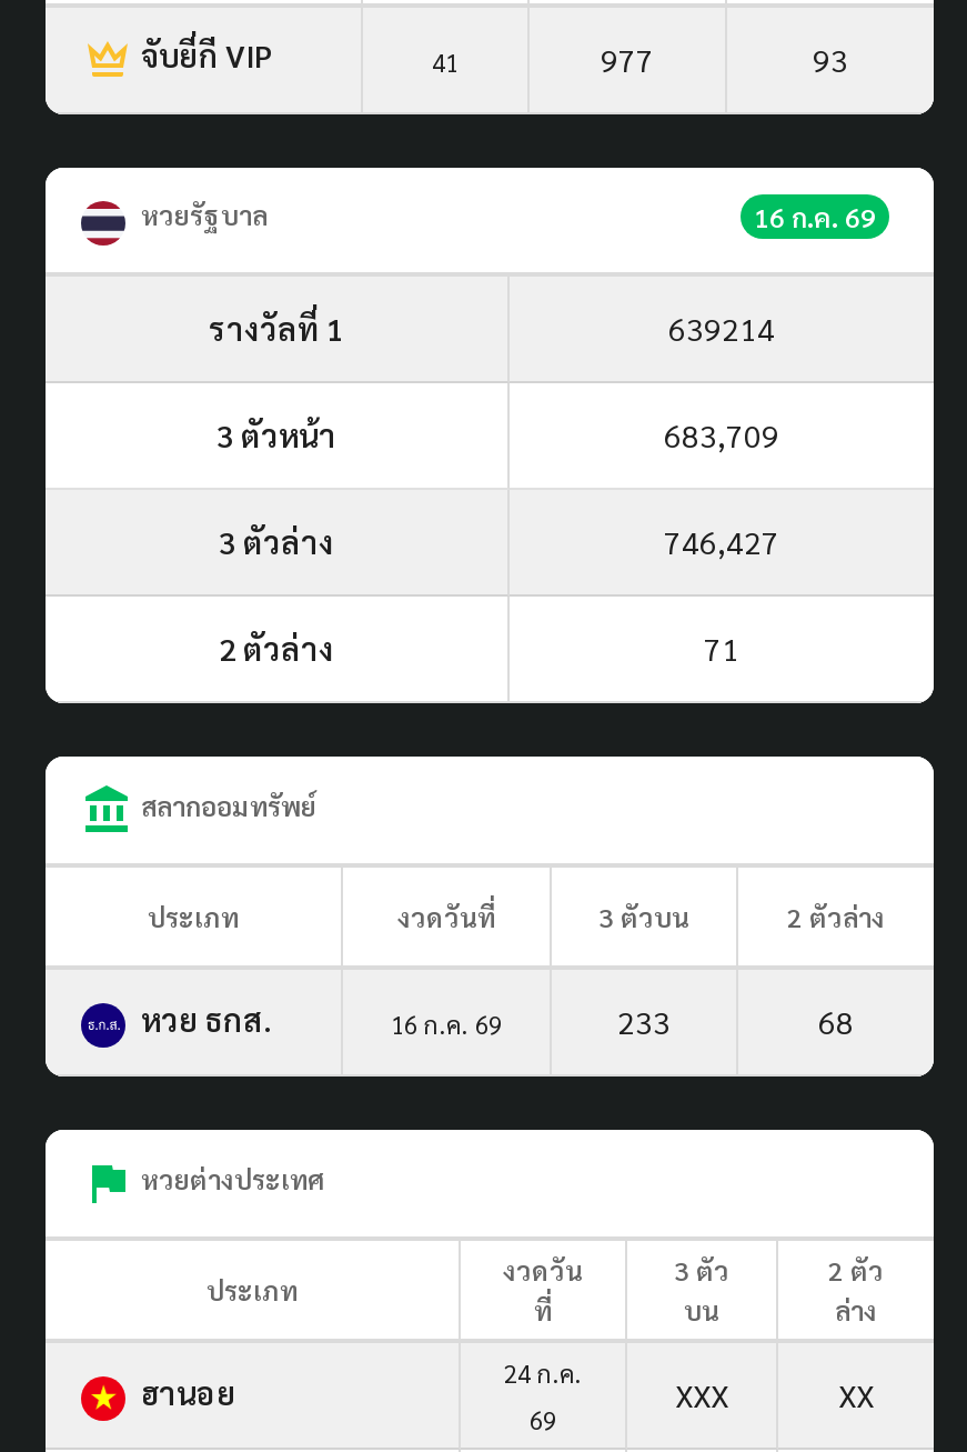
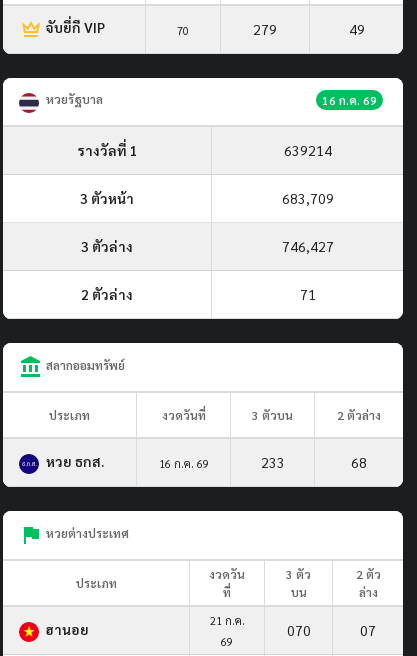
[432,45,459,78] 41 -> [177,23,189,38] 70
[601,38,654,78] 977 -> [253,20,277,38] 279
[813,38,848,78] 93 -> [348,20,364,38] 49
[504,1356,582,1389] 24 ก.ค. -> [209,613,244,628] 21 ก.ค.
[675,1374,874,1414] XXX | XX -> [286,621,376,639] 070 | 07

